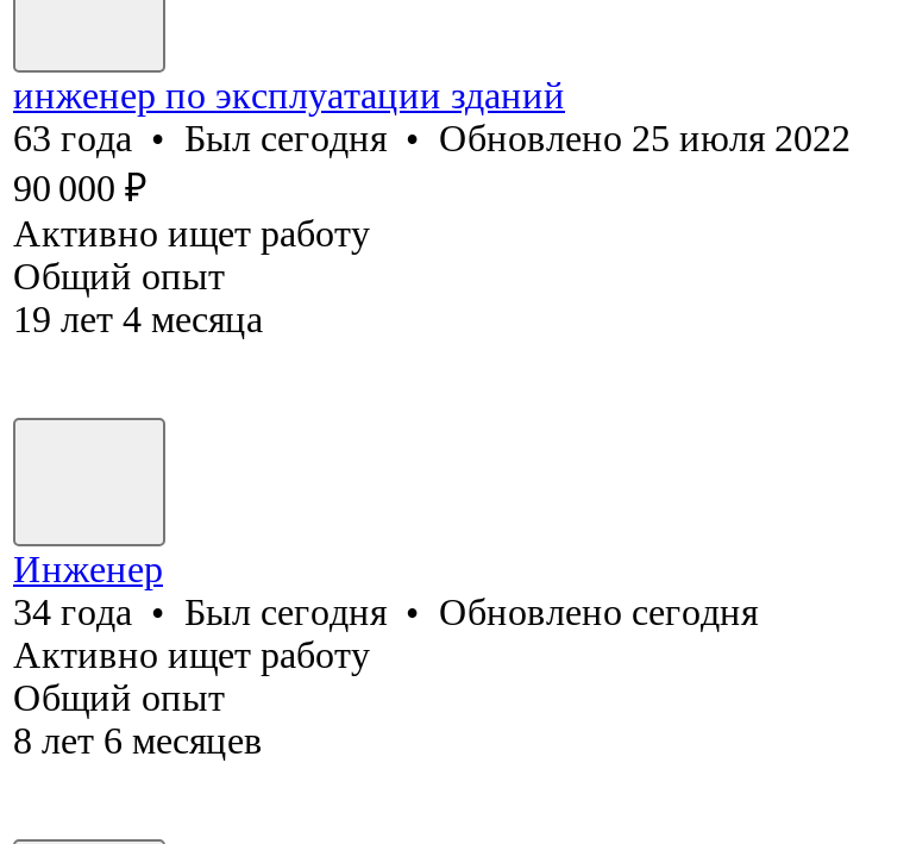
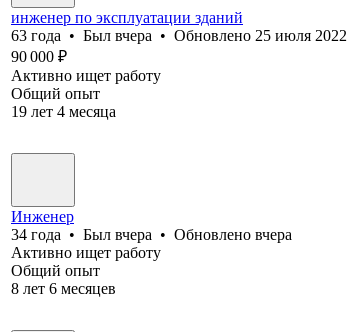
[13,118,851,158] 63 года • Был сегодня • Обновлено 25 июля 2022 -> [11,27,347,44] 63 года • Был вчера • Обновлено 25 июля 2022
[13,591,758,632] 34 года • Был сегодня • Обновлено сегодня -> [11,226,292,243] 34 года • Был вчера • Обновлено вчера

